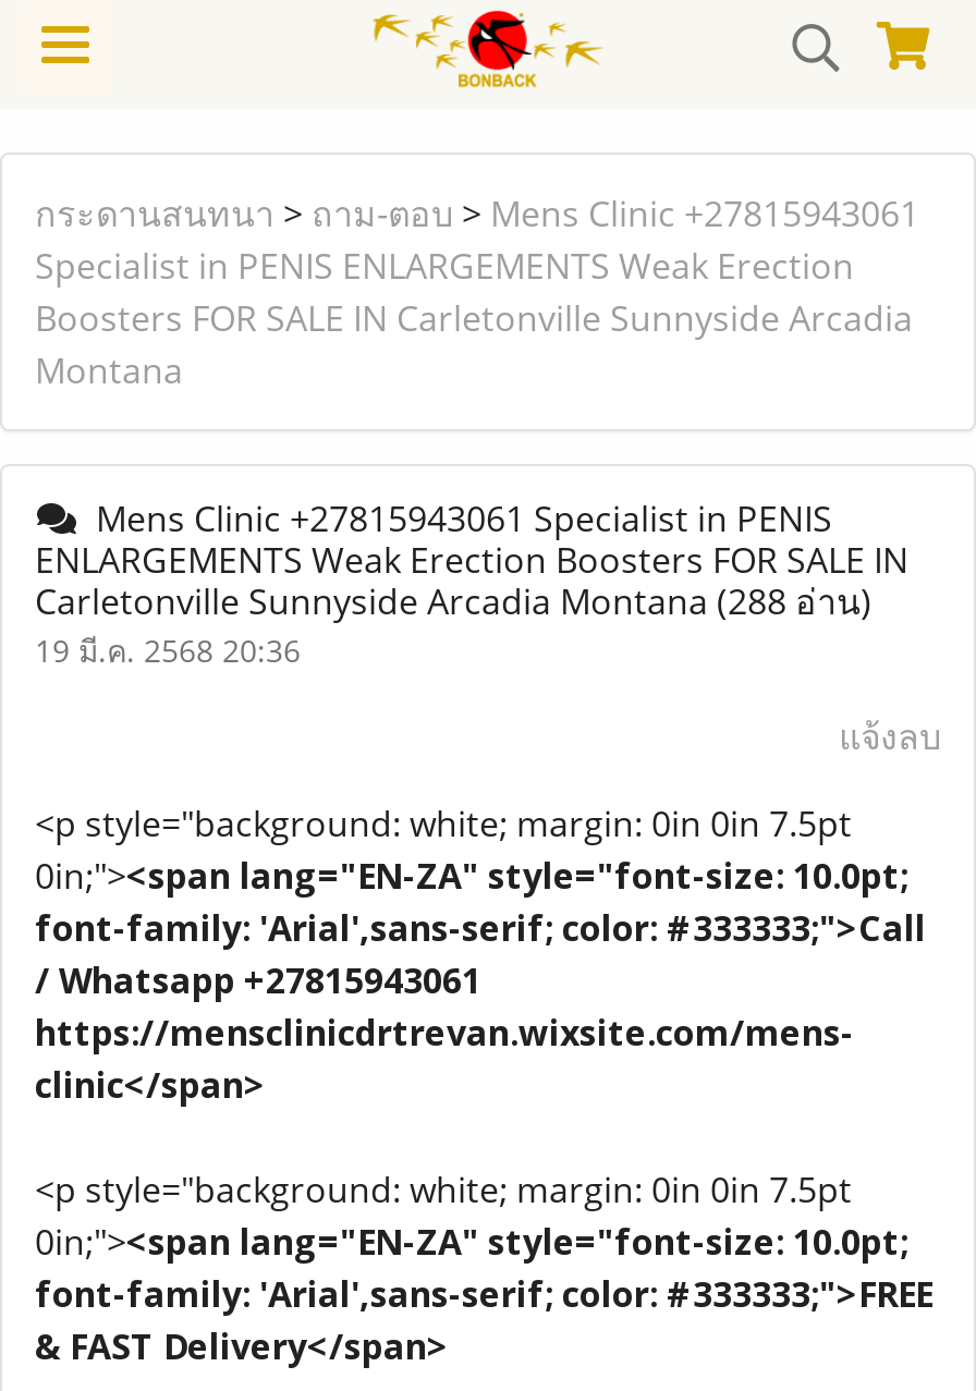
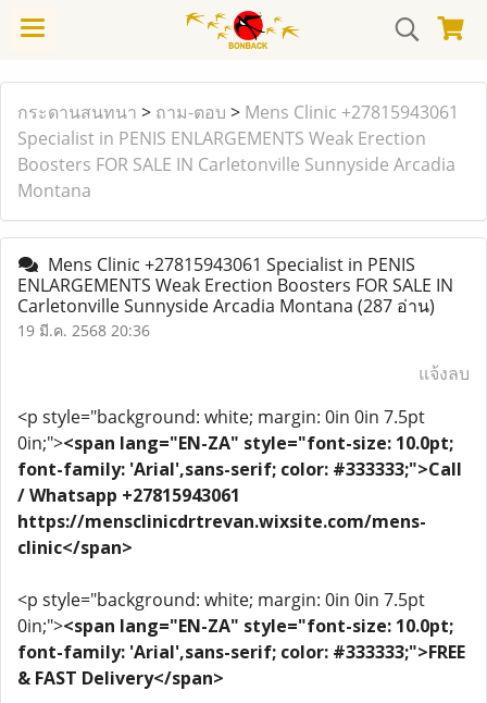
[35,577,871,625] Carletonville Sunnyside Arcadia Montana (288 อ่าน) -> [17,294,435,318] Carletonville Sunnyside Arcadia Montana (287 อ่าน)

